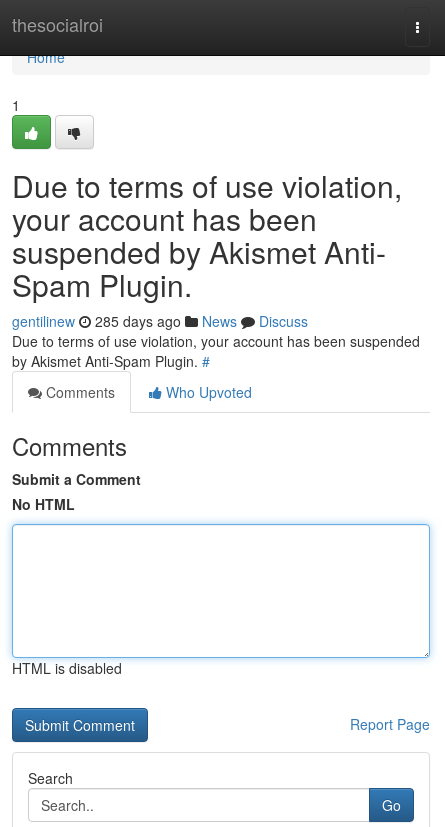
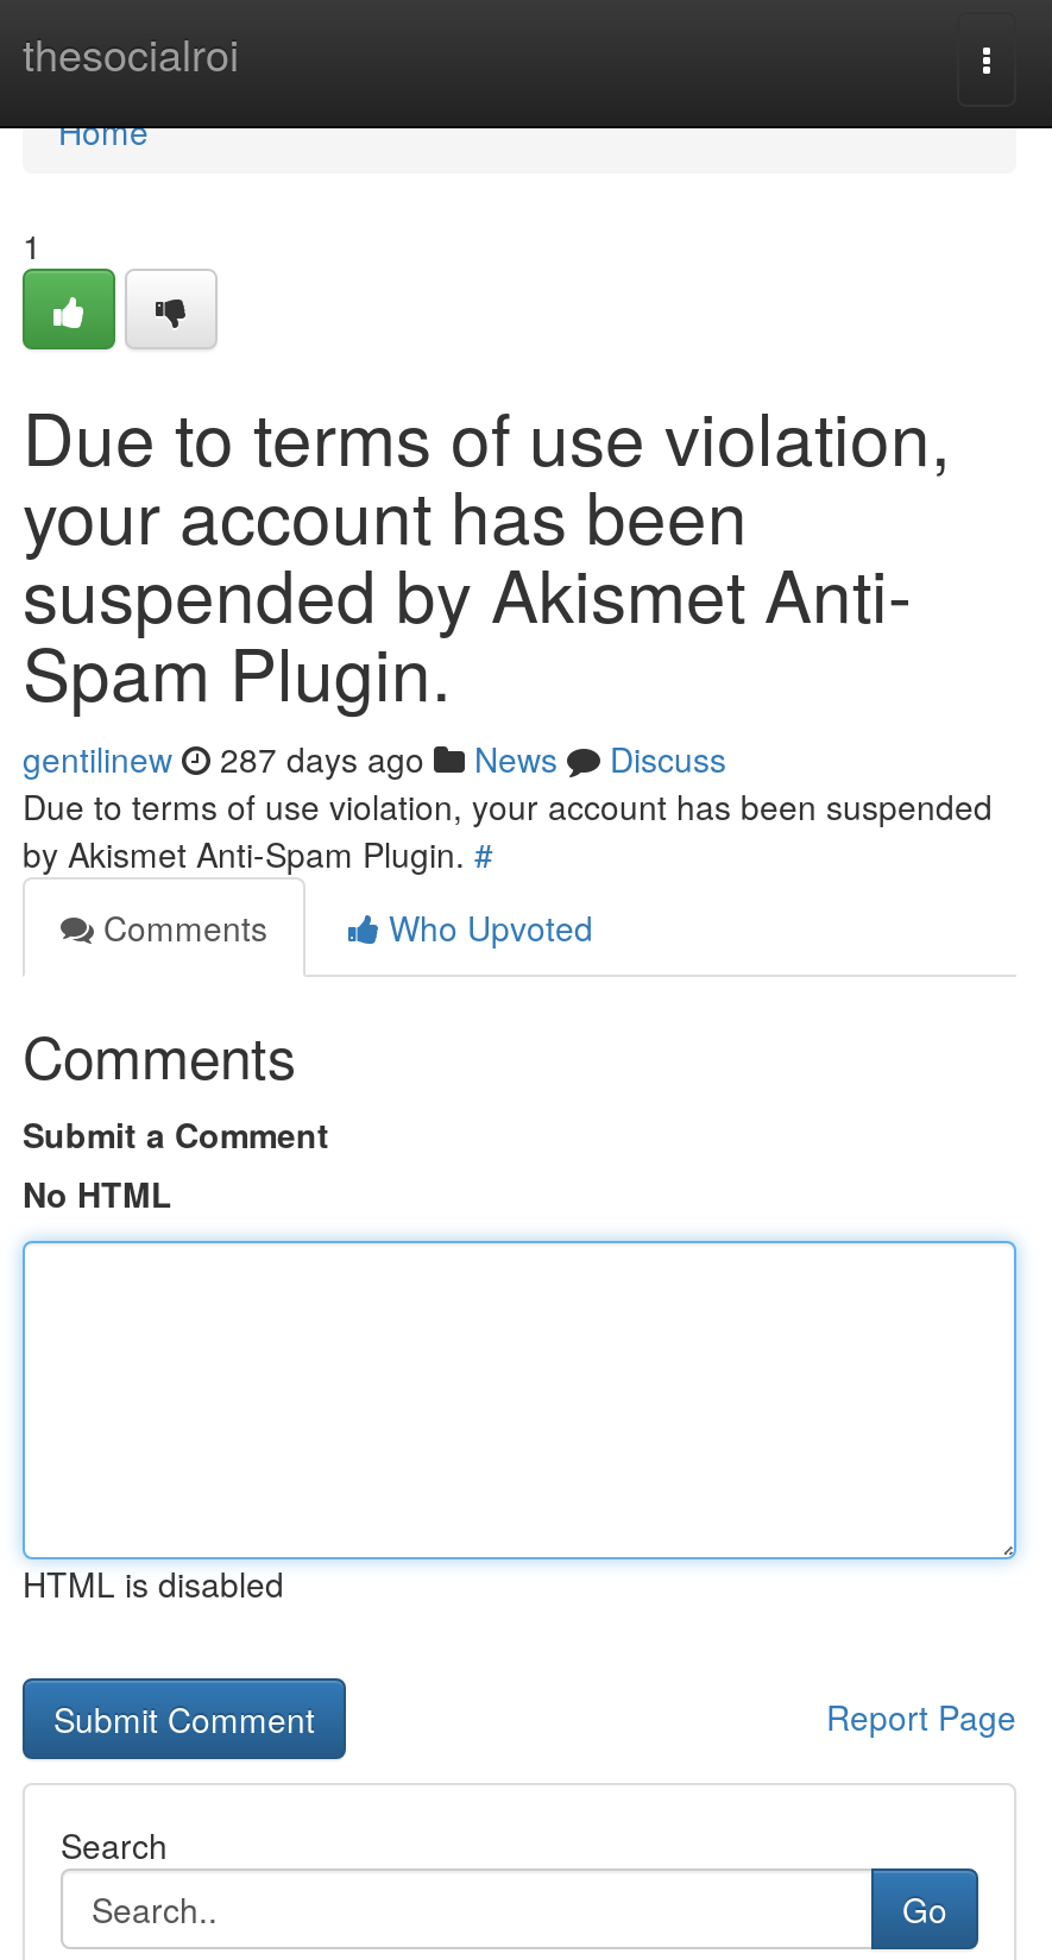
[12,311,308,331] gentilinew 285 days ago News Discuss -> [23,735,726,782] gentilinew 287 days ago News Discuss

